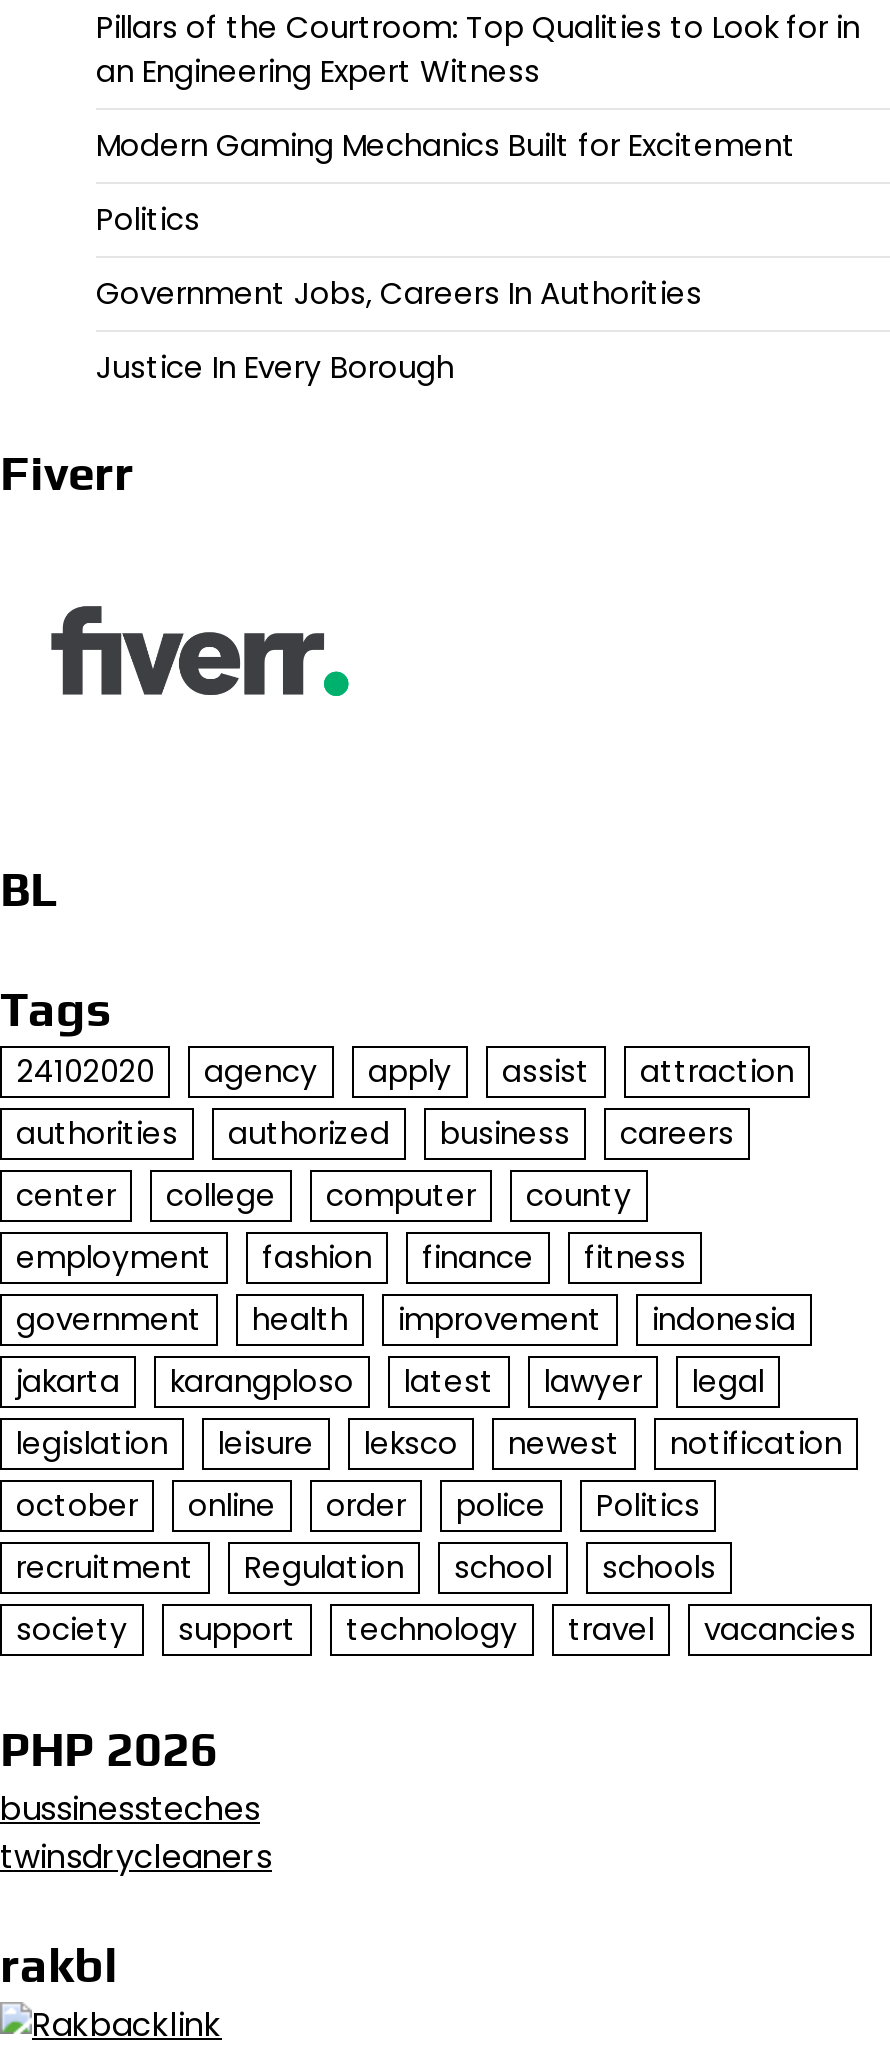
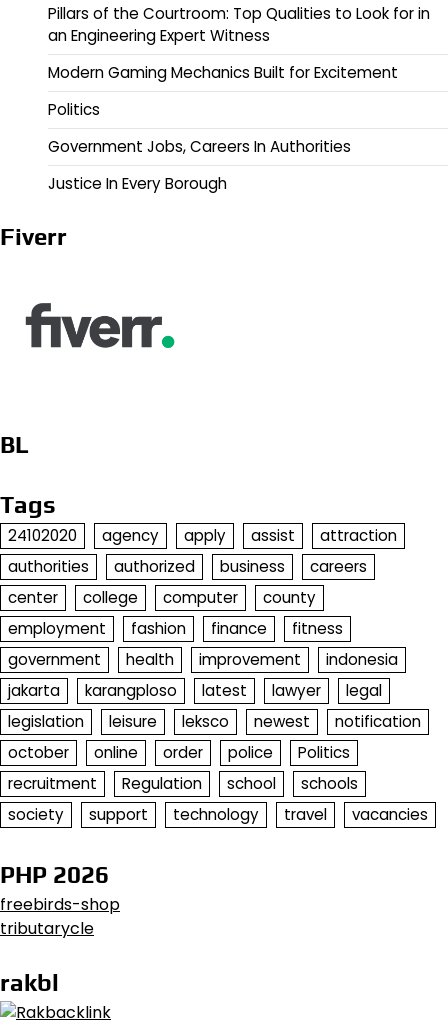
[0,1787,272,1881] bussinessteches | twinsdrycleaners -> [0,893,120,940] freebirds-shop | tributarycle

